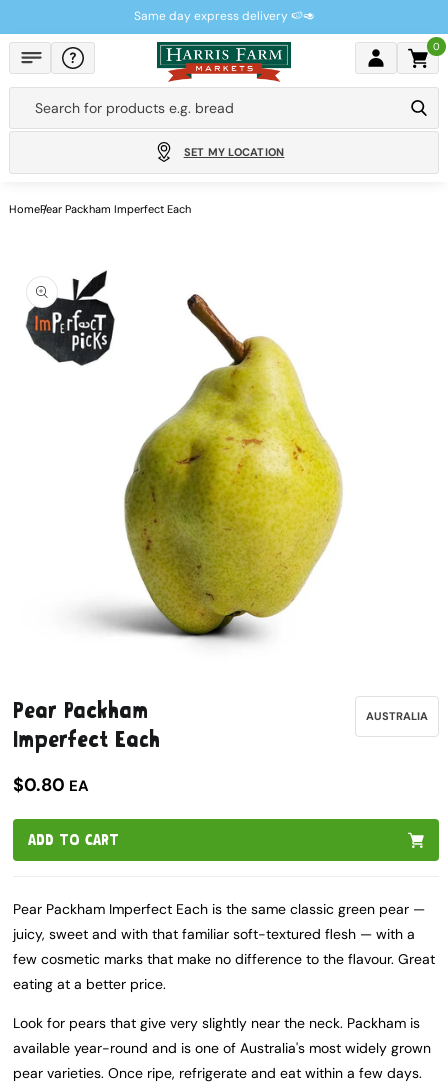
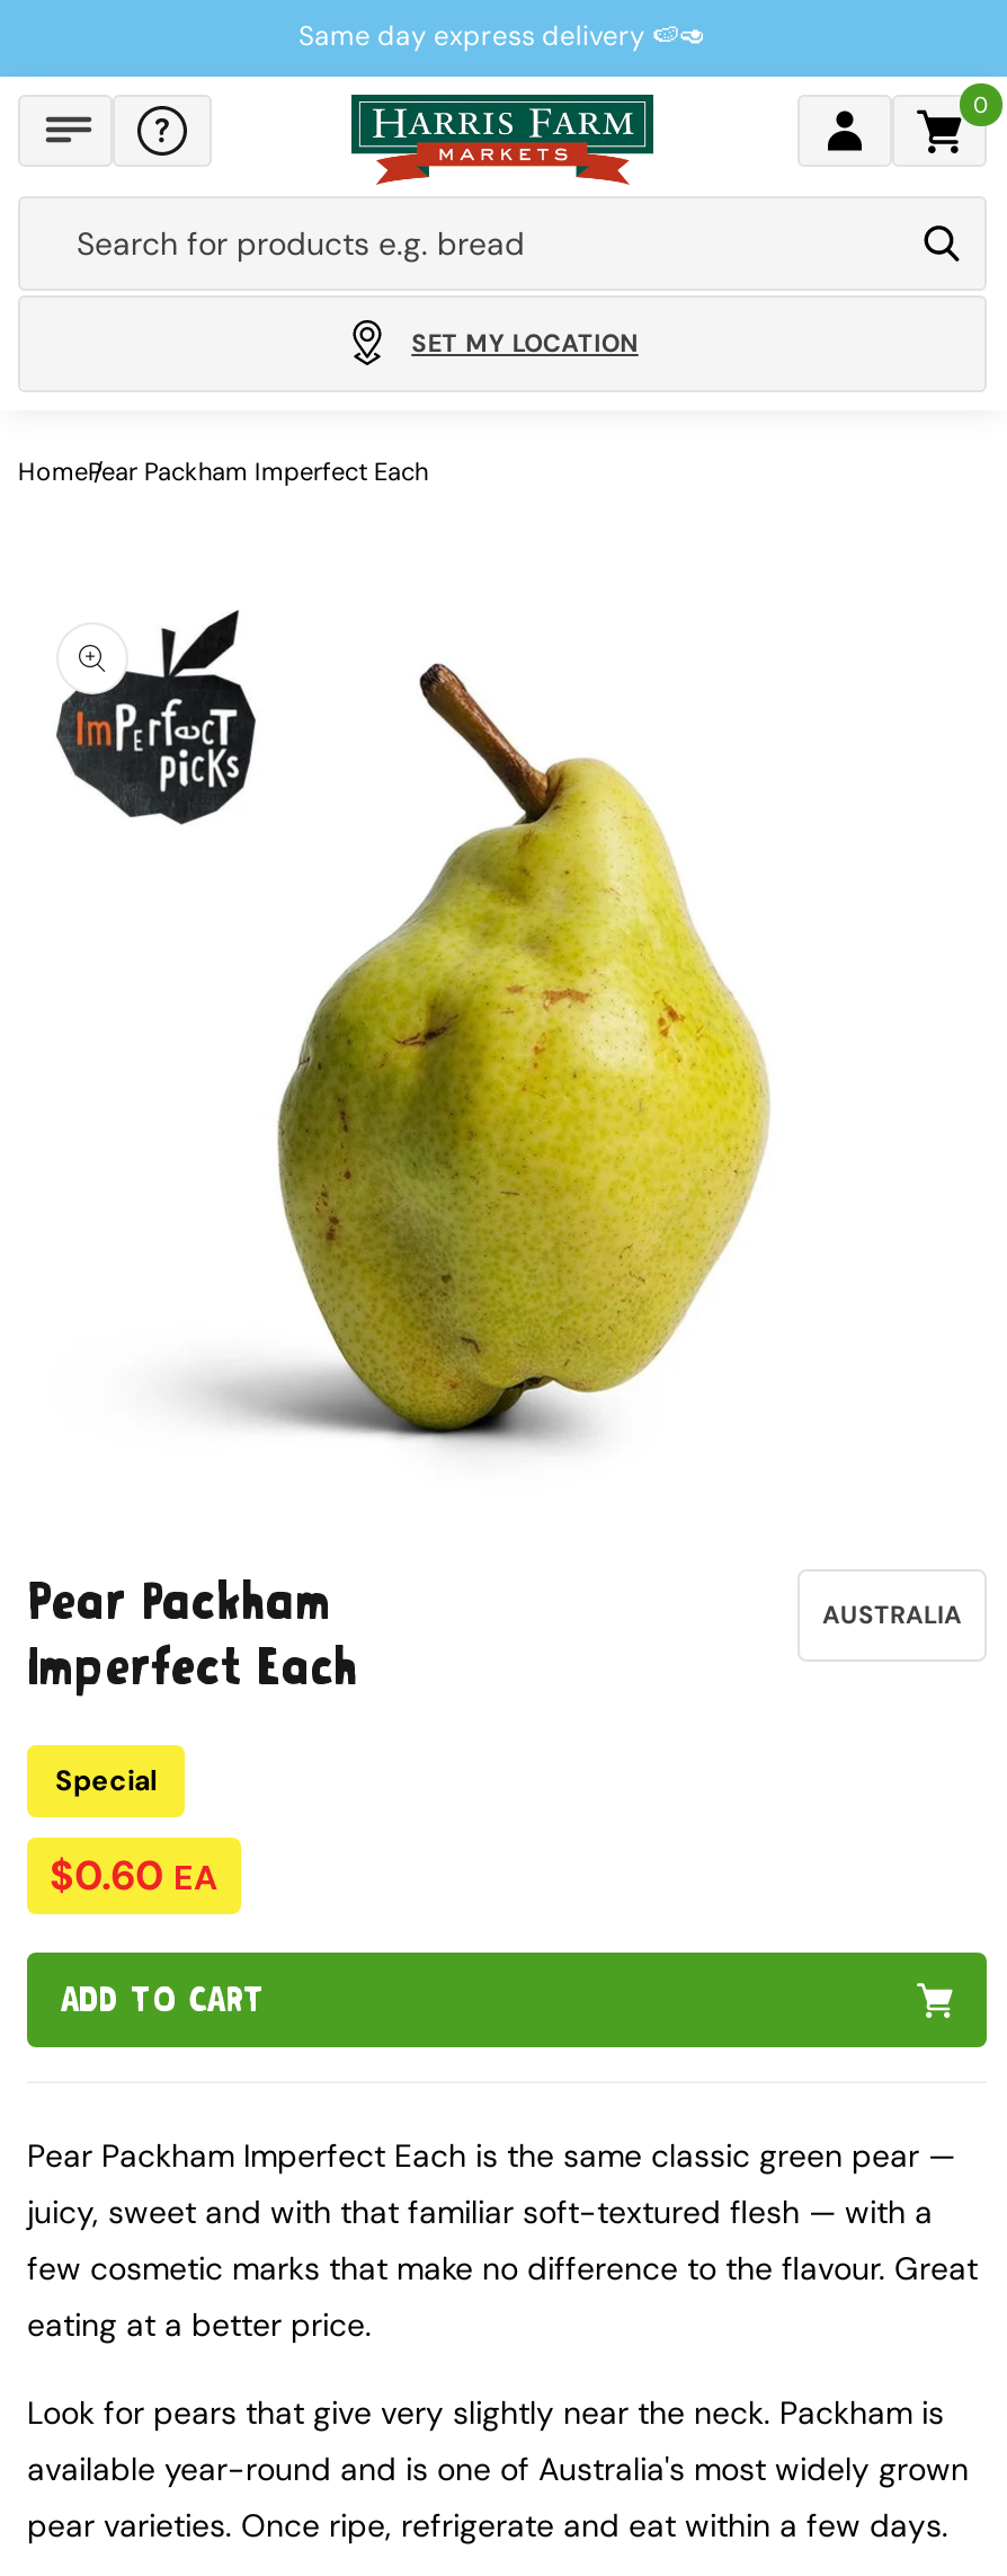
none -> [55,1763,157,1799] Special
[13,773,89,797] $0.80 EA -> [50,1849,219,1903] $0.60 EA

